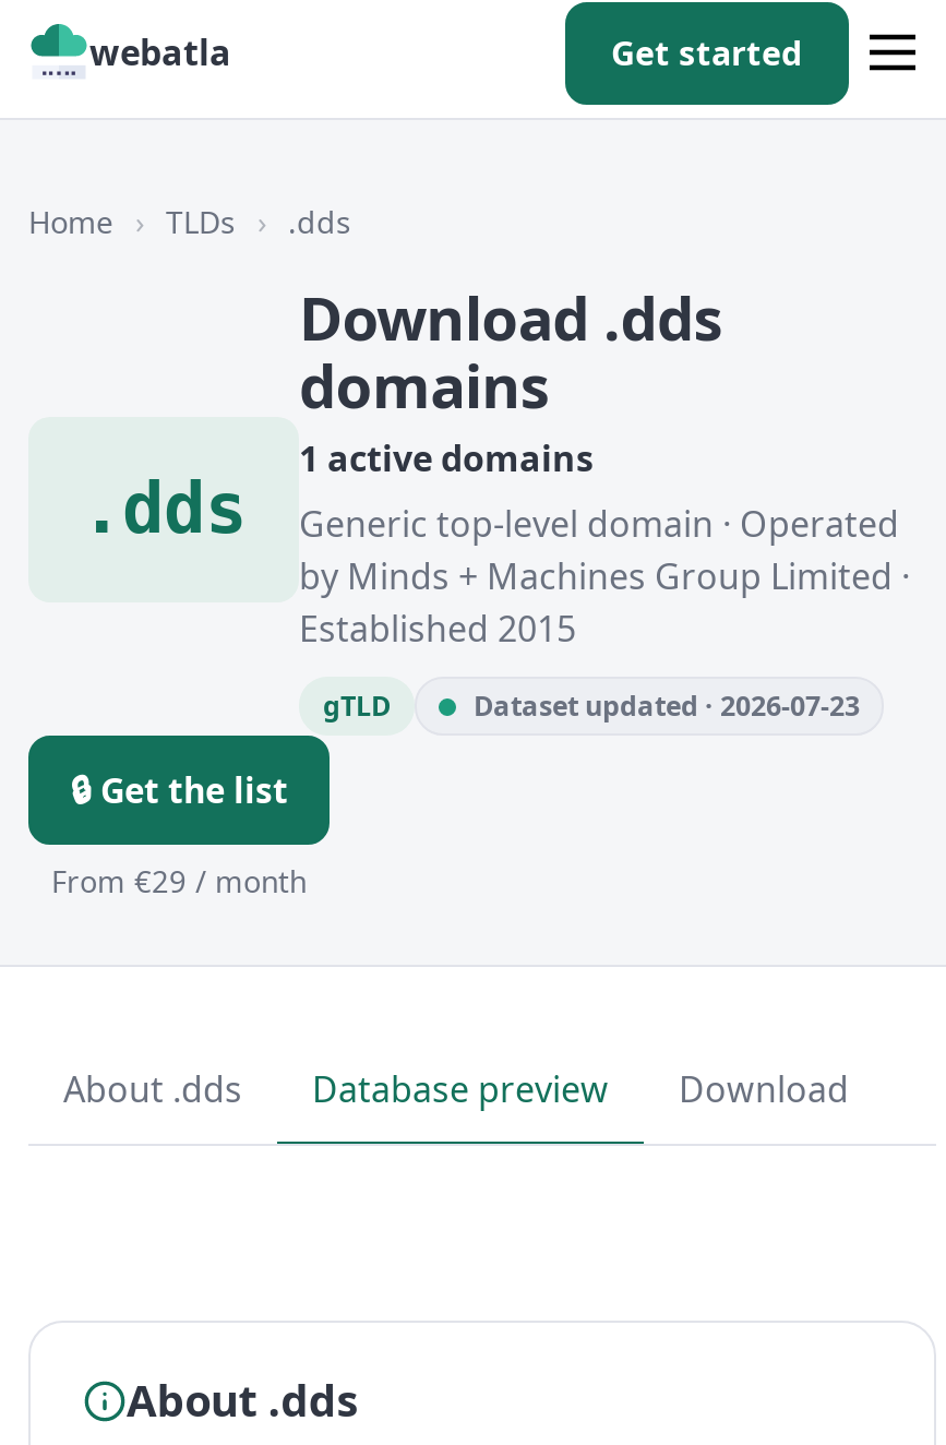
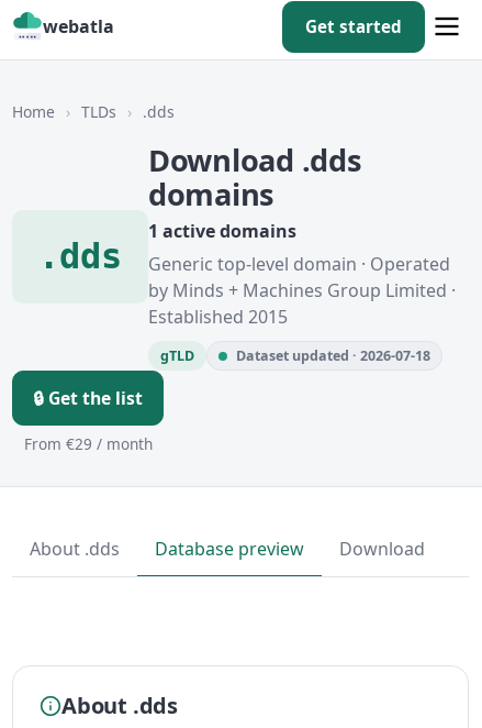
[474,688,860,725] Dataset updated · 2026-07-23 -> [236,346,430,365] Dataset updated · 2026-07-18

